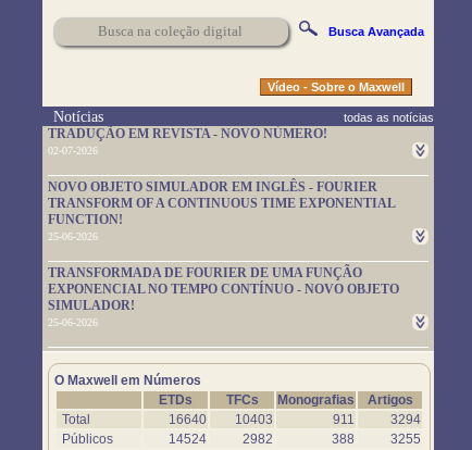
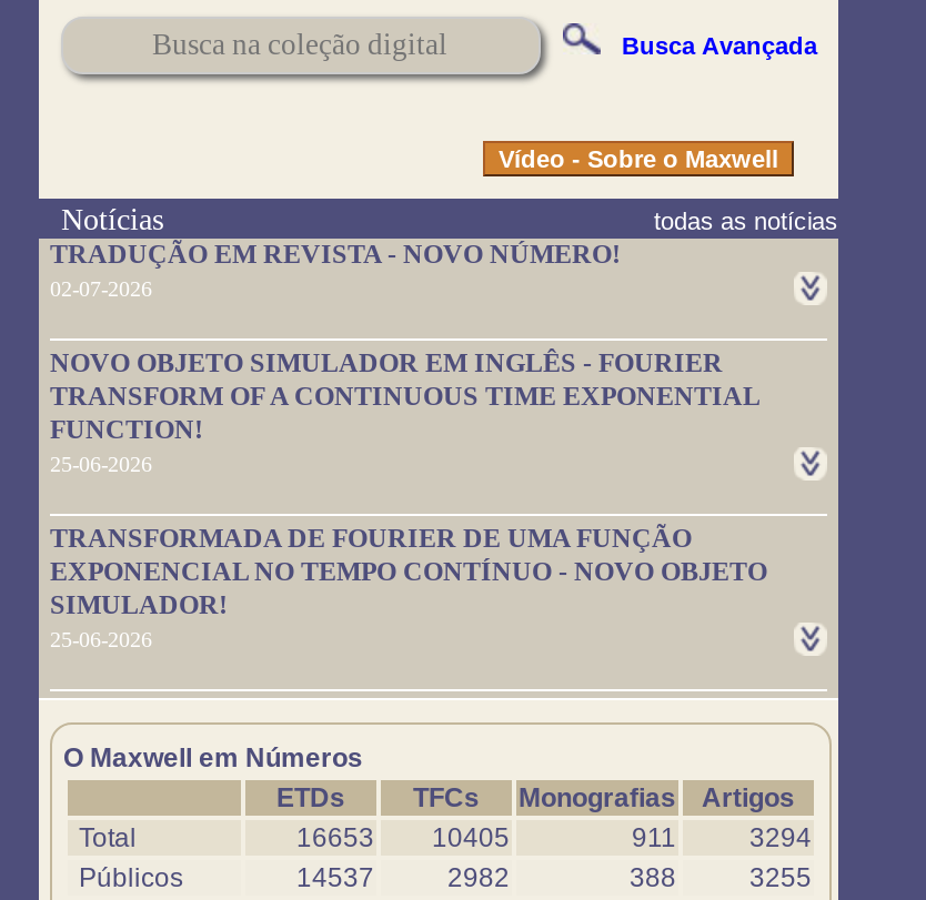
[169,412,207,427] 16640 -> [296,822,374,853] 16653
[235,412,273,427] 10403 -> [432,822,510,853] 10405
[169,432,207,447] 14524 -> [296,862,374,893] 14537

